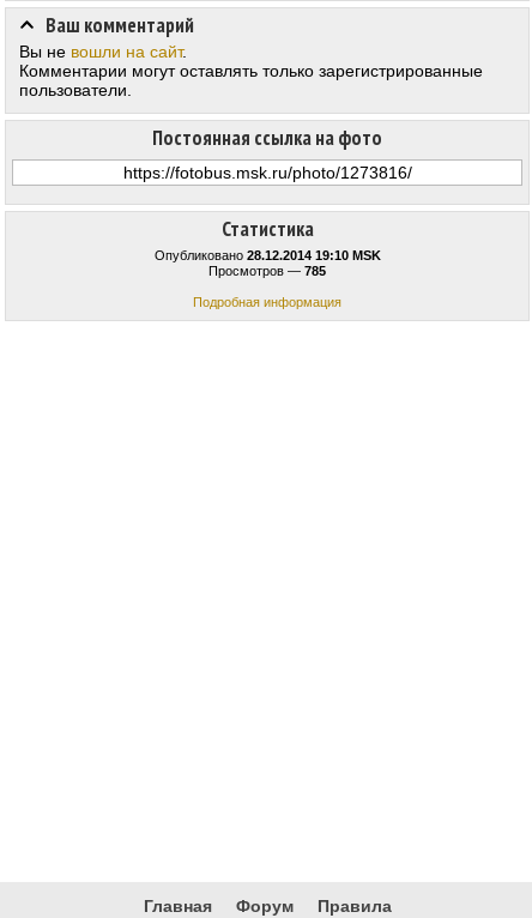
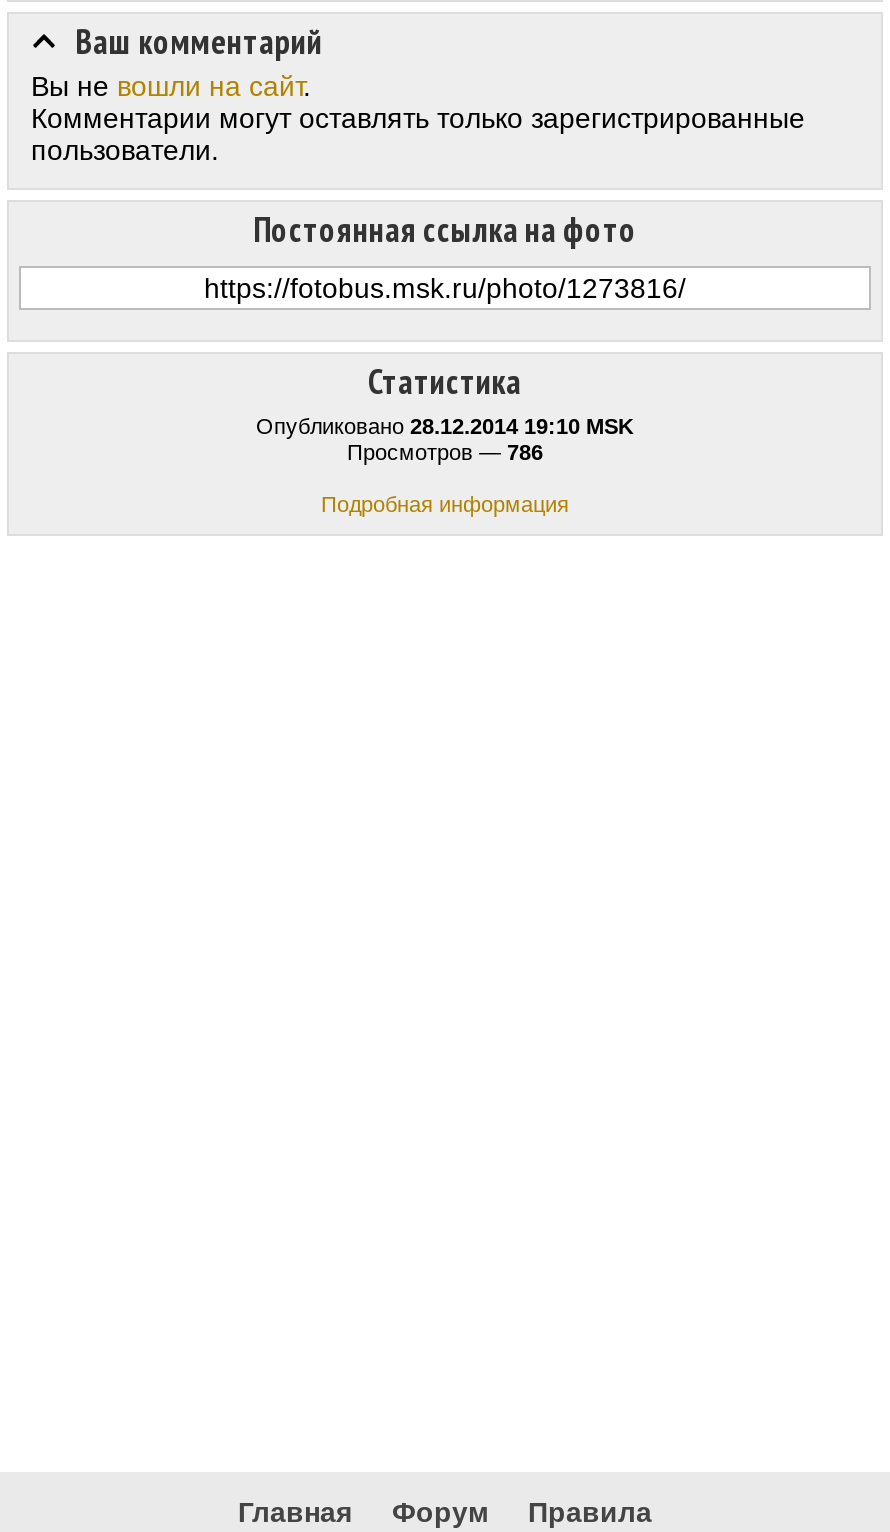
[208,264,326,278] Просмотров — 785 -> [347,440,543,464] Просмотров — 786

